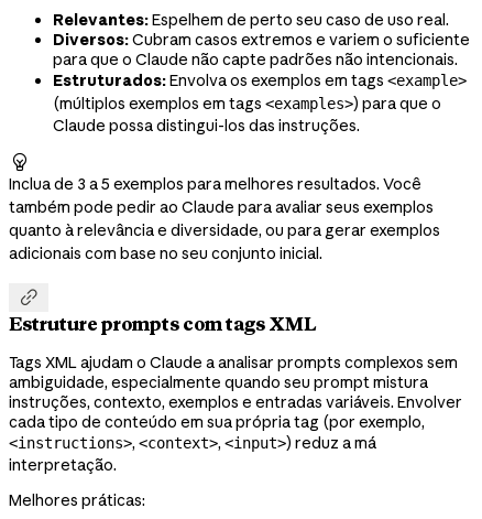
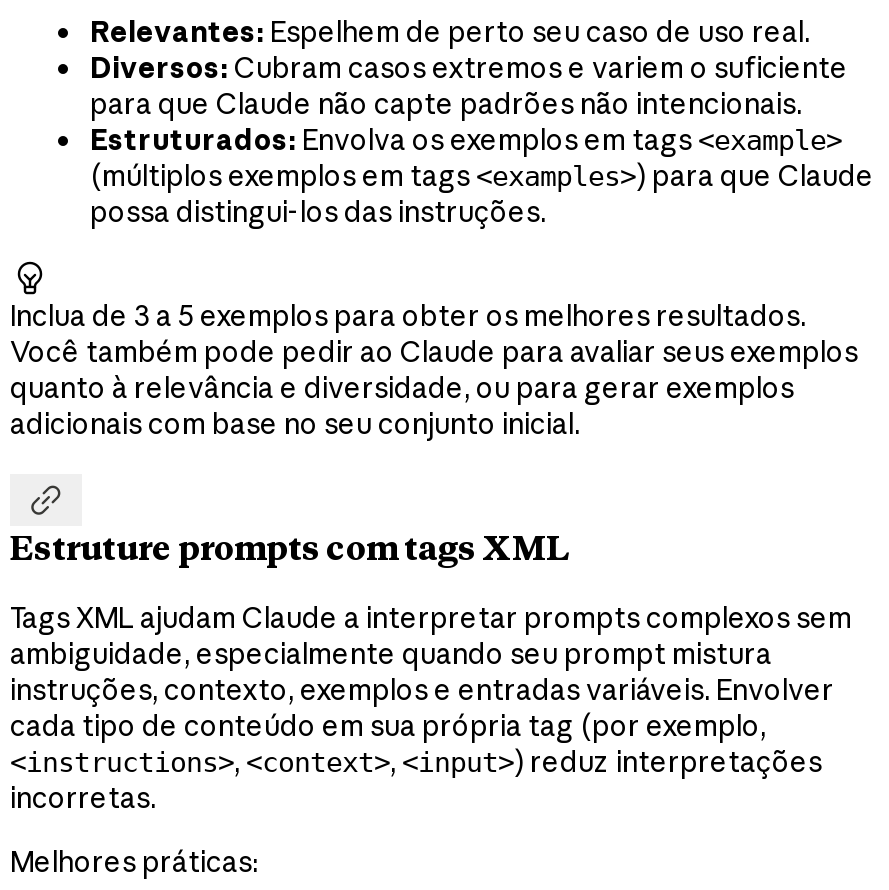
[53,49,458,69] para que o Claude não capte padrões não intencionais. -> [90,85,802,121] para que Claude não capte padrões não intencionais.
[53,93,441,135] (múltiplos exemplos em tags <examples>) para que o | Claude possa distingui-los das instruções. -> [90,157,874,229] (múltiplos exemplos em tags <examples>) para que Claude | possa distingui-los das instruções.
[9,174,434,217] Inclua de 3 a 5 exemplos para melhores resultados. Você | também pode pedir ao Claude para avaliar seus exemplos -> [10,297,858,369] Inclua de 3 a 5 exemplos para obter os melhores resultados. | Você também pode pedir ao Claude para avaliar seus exemplos
[9,353,458,373] Tags XML ajudam o Claude a analisar prompts complexos sem -> [10,601,852,637] Tags XML ajudam Claude a interpretar prompts complexos sem
[9,433,376,475] <instructions>, <context>, <input>) reduz a má | interpretação. -> [10,745,822,817] <instructions>, <context>, <input>) reduz interpretações | incorretas.

